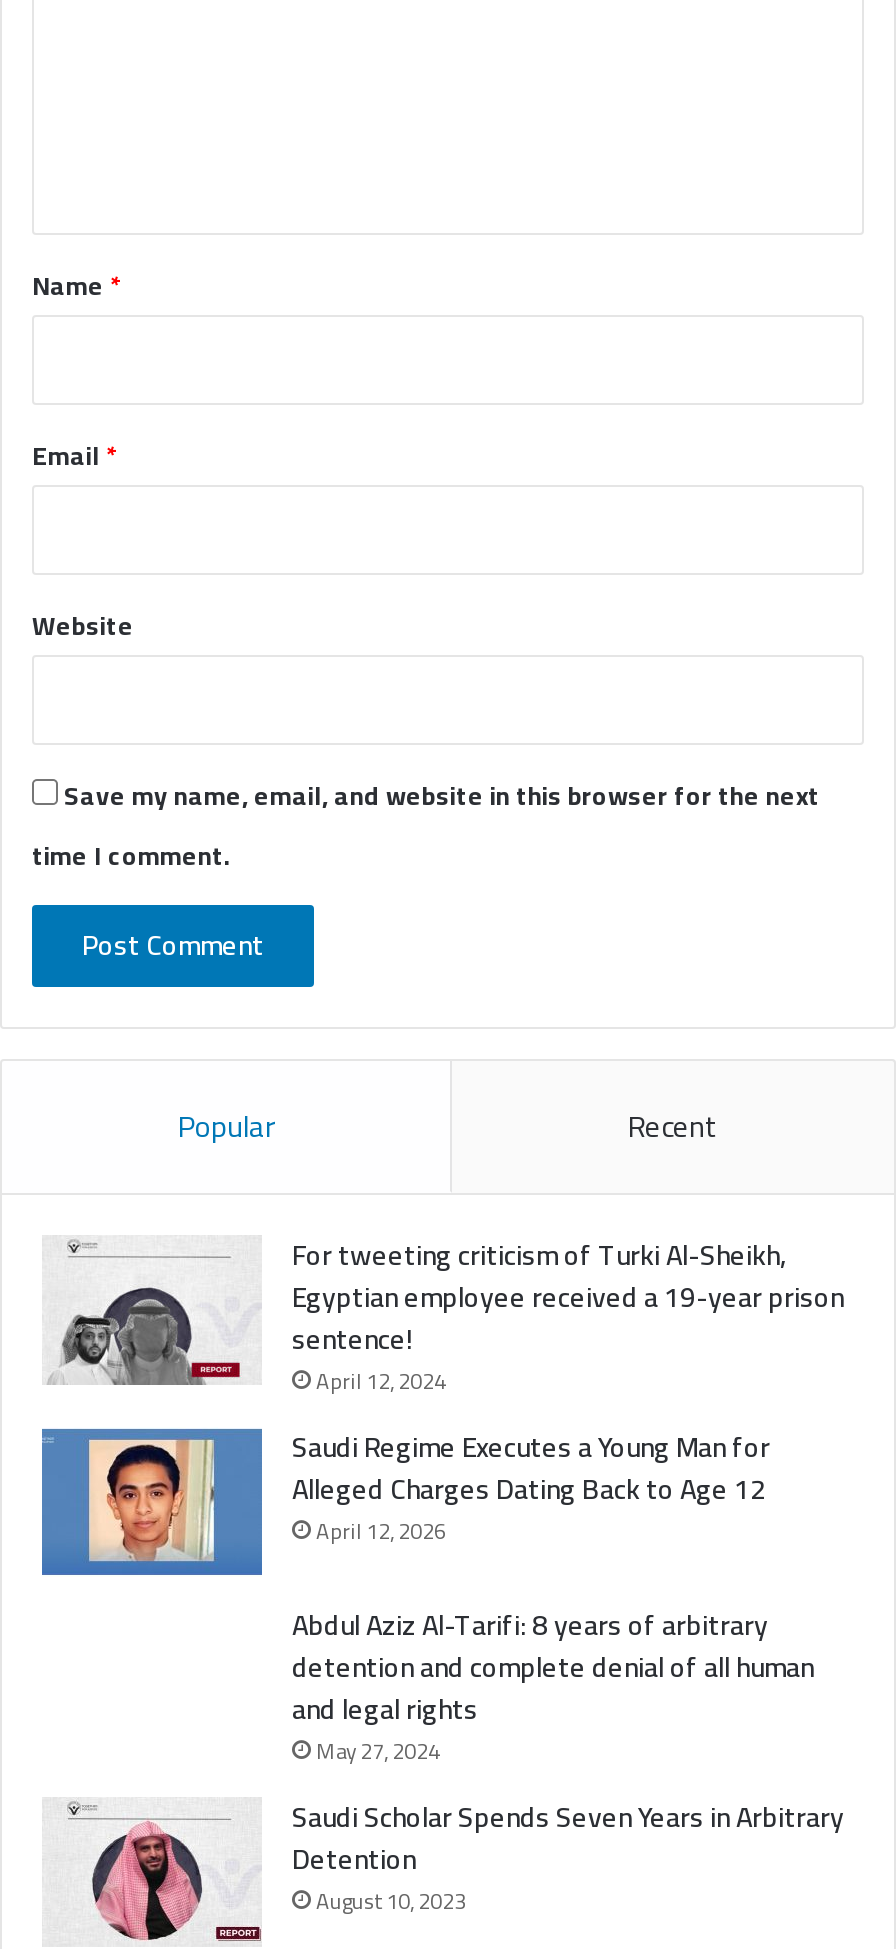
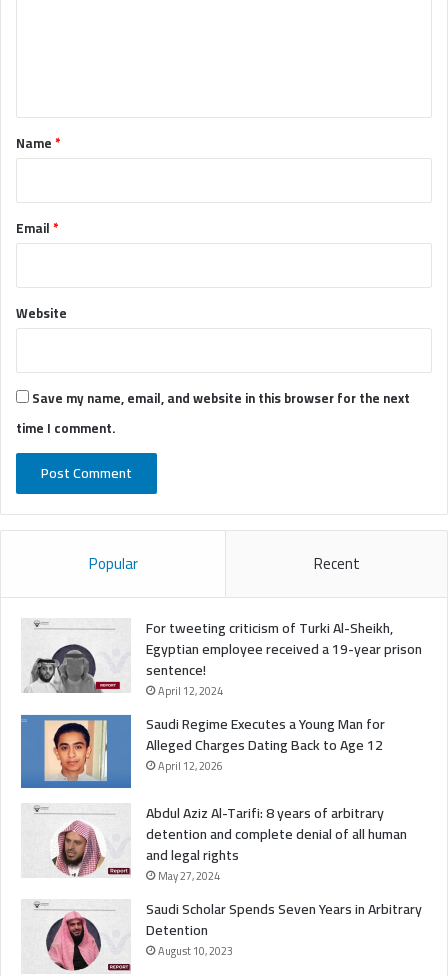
none -> [27,804,132,878] [image]

